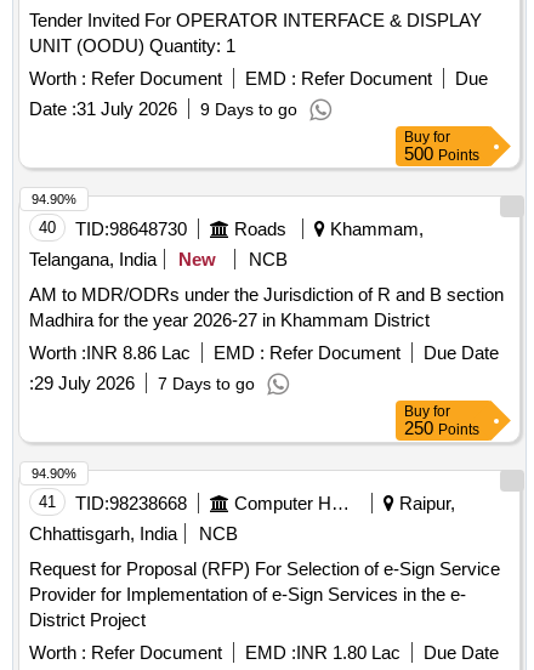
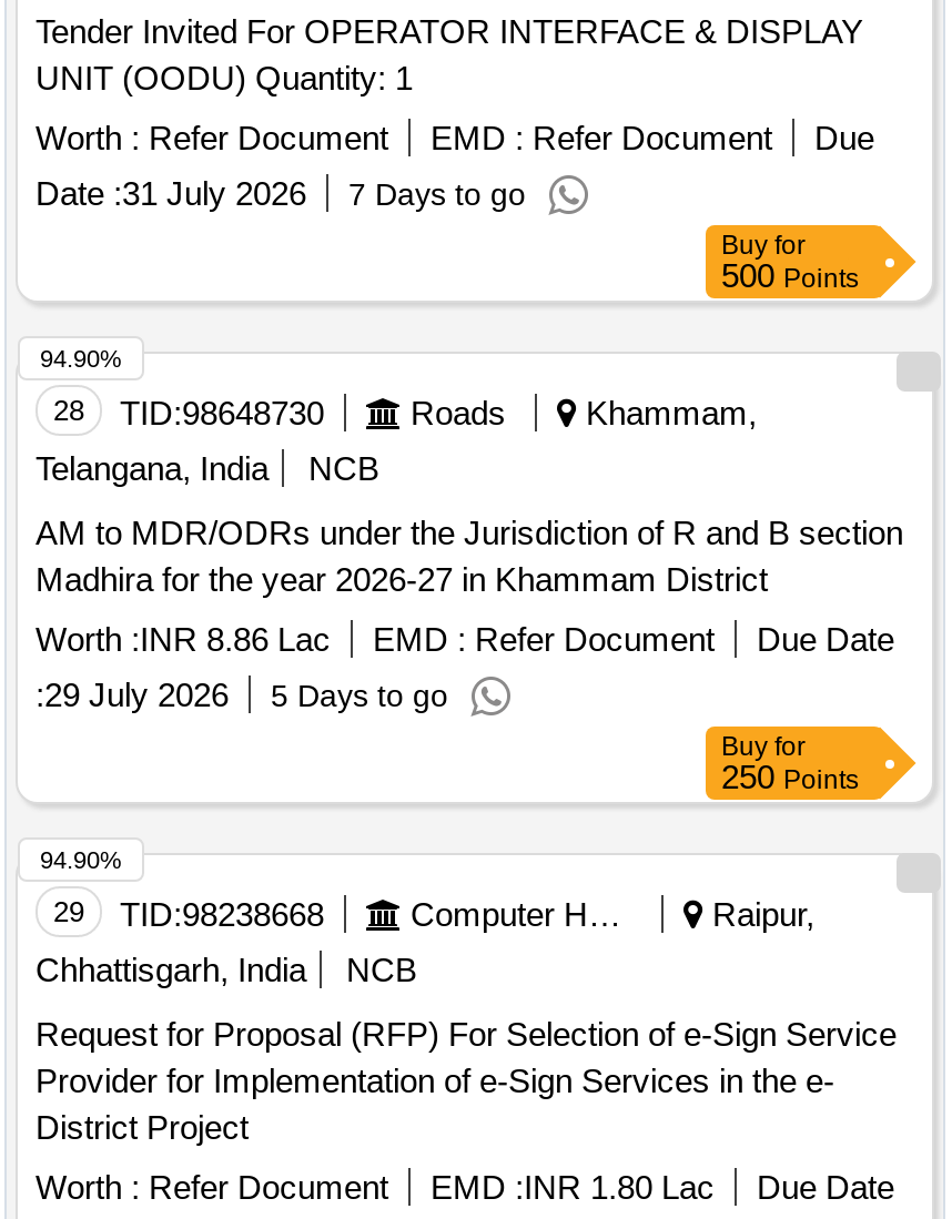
[29,99,297,119] Date : 31 July 2026 9 Days to go -> [36,175,526,212] Date : 31 July 2026 7 Days to go
[39,219,187,239] 40 TID:98648730 -> [53,394,324,432] 28 TID:98648730
[178,249,216,270] New -> none
[29,373,255,394] :29 July 2026 7 Days to go -> [36,676,448,714] :29 July 2026 5 Days to go
[39,493,187,514] 41 TID:98238668 -> [53,896,324,933] 29 TID:98238668

